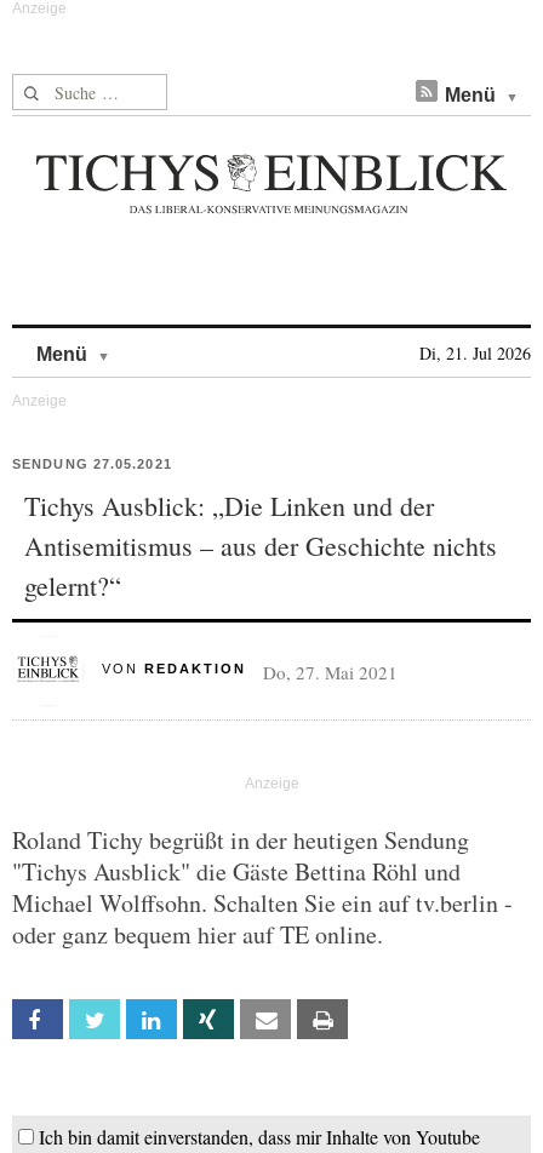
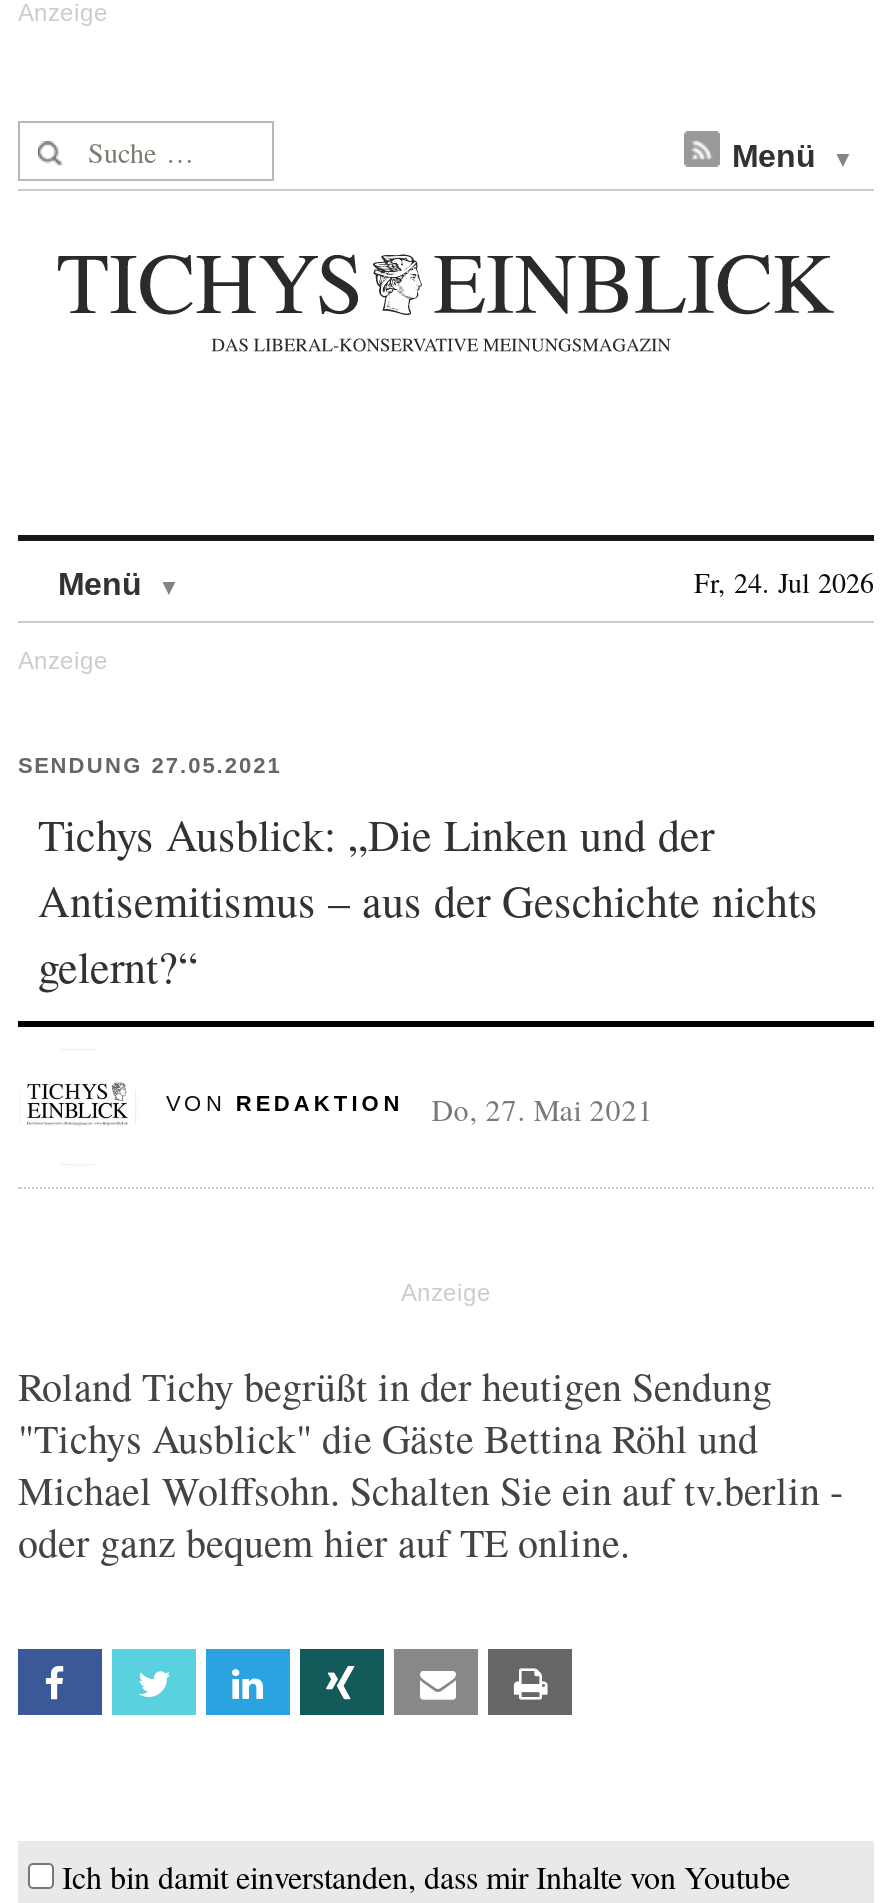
[419,342,531,365] Di, 21. Jul 2026 -> [694,563,874,601] Fr, 24. Jul 2026

